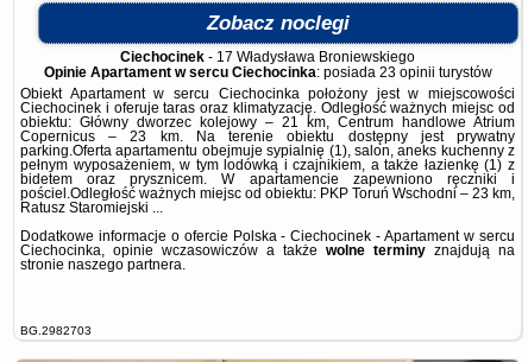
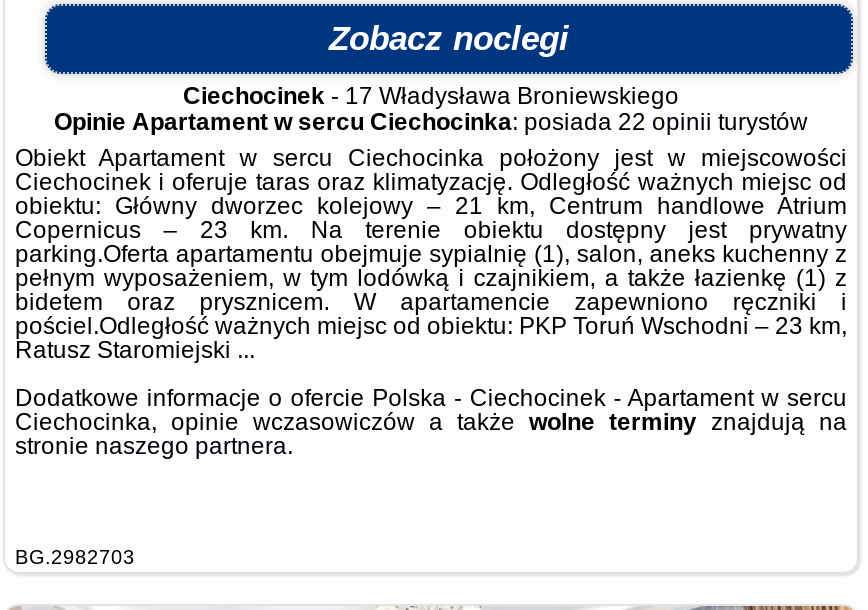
[43,65,492,81] Opinie Apartament w sercu Ciechocinka: posiada 23 opinii turystów -> [54,109,808,137] Opinie Apartament w sercu Ciechocinka: posiada 22 opinii turystów

